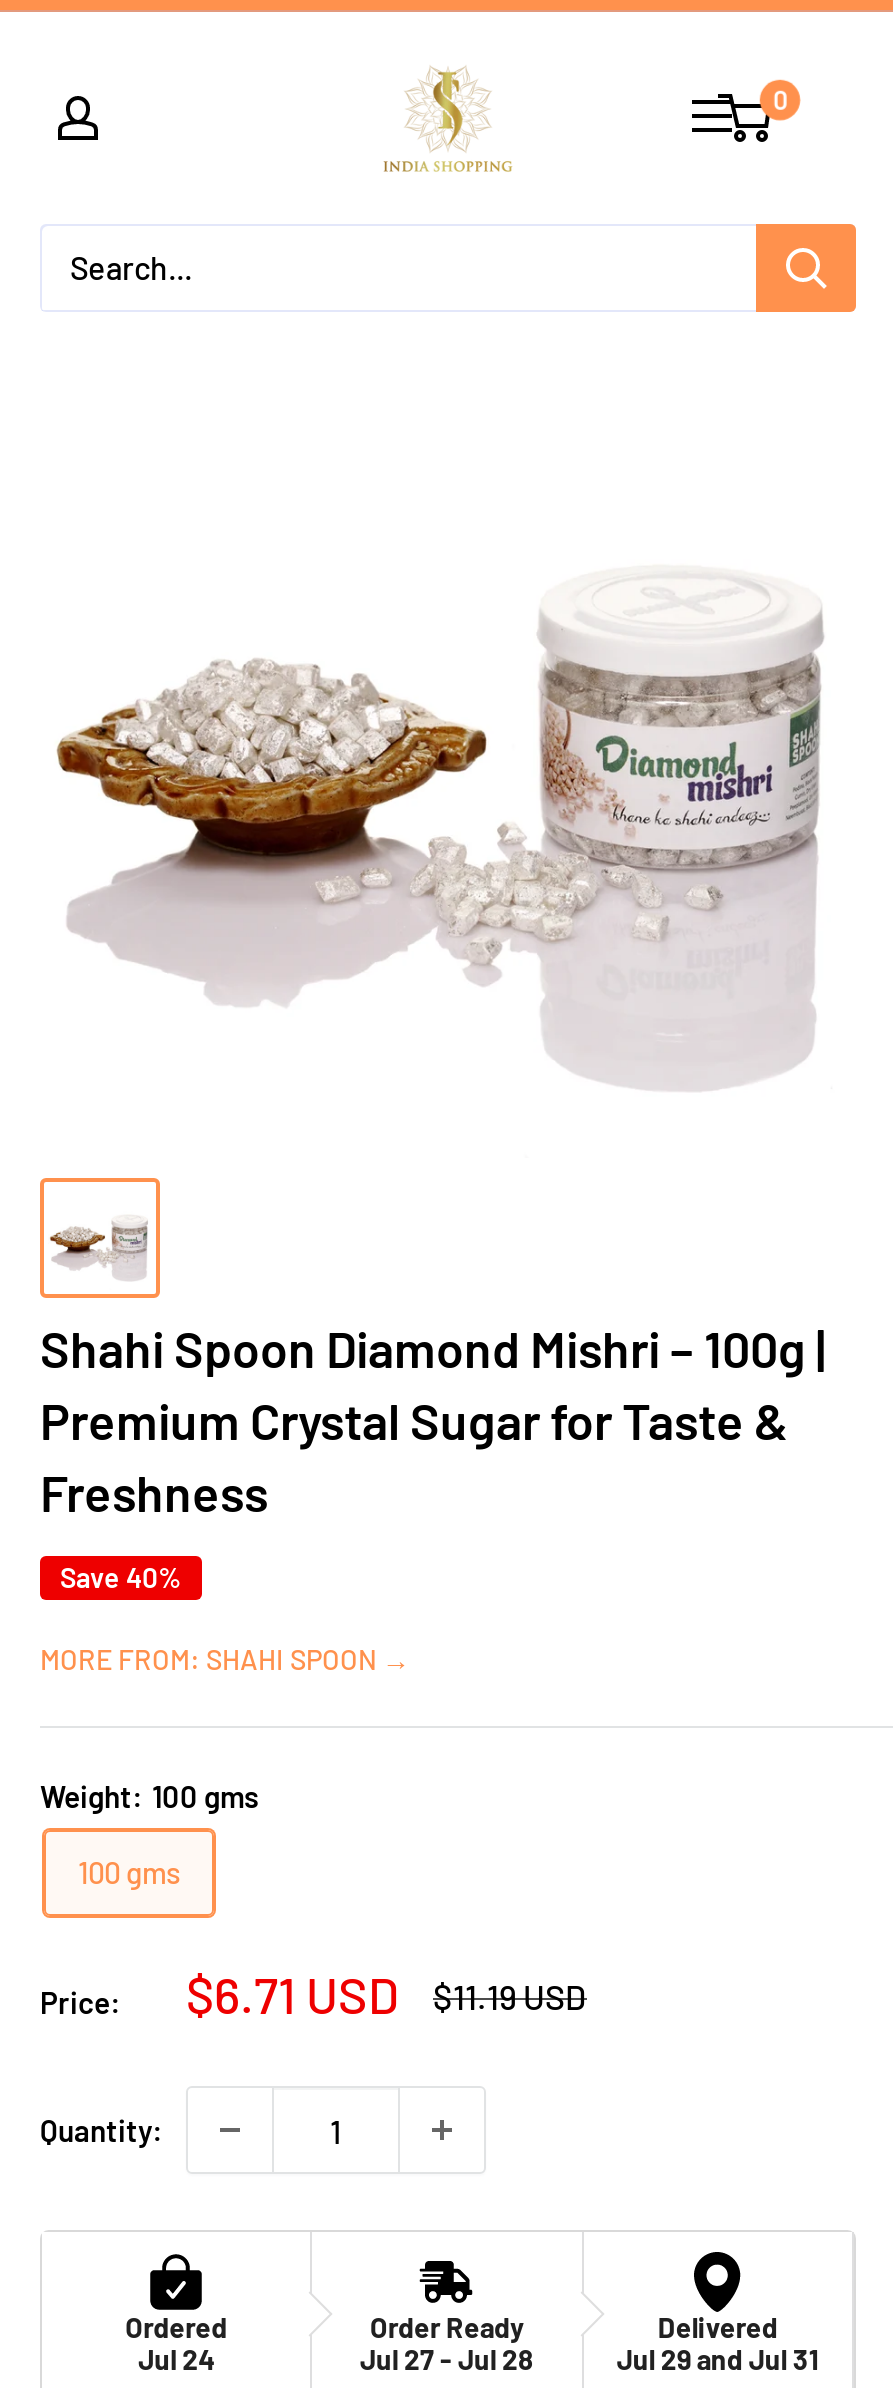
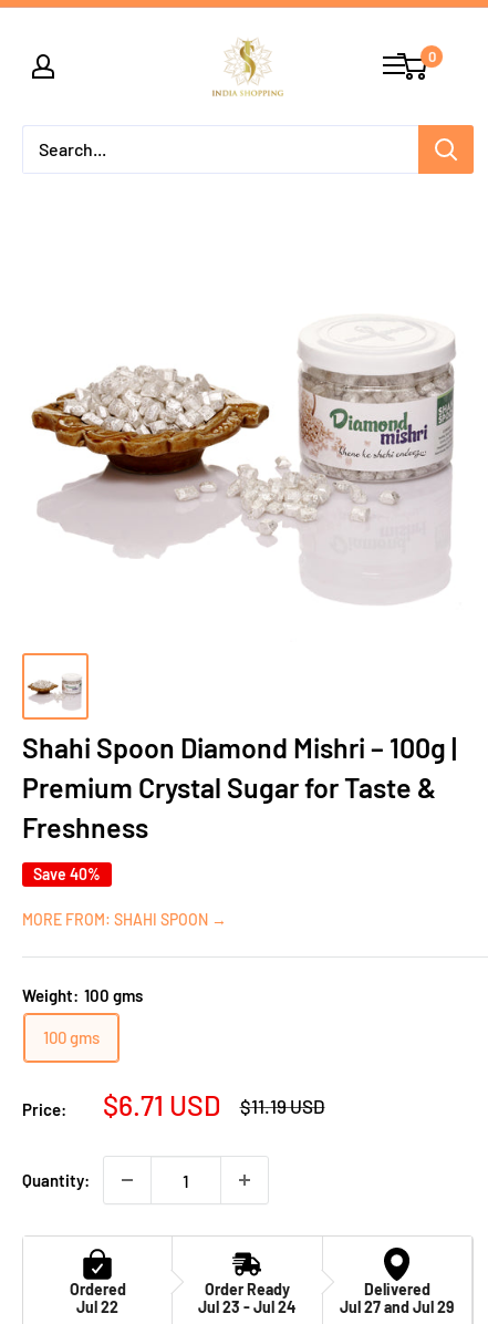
[138,2342,214,2376] Jul 24 -> [77,1297,119,1316] Jul 22
[360,2342,534,2376] Jul 27 - Jul 28 -> [199,1297,296,1316] Jul 23 - Jul 24
[617,2342,819,2376] Jul 29 and Jul 31 -> [340,1297,454,1316] Jul 27 and Jul 29

